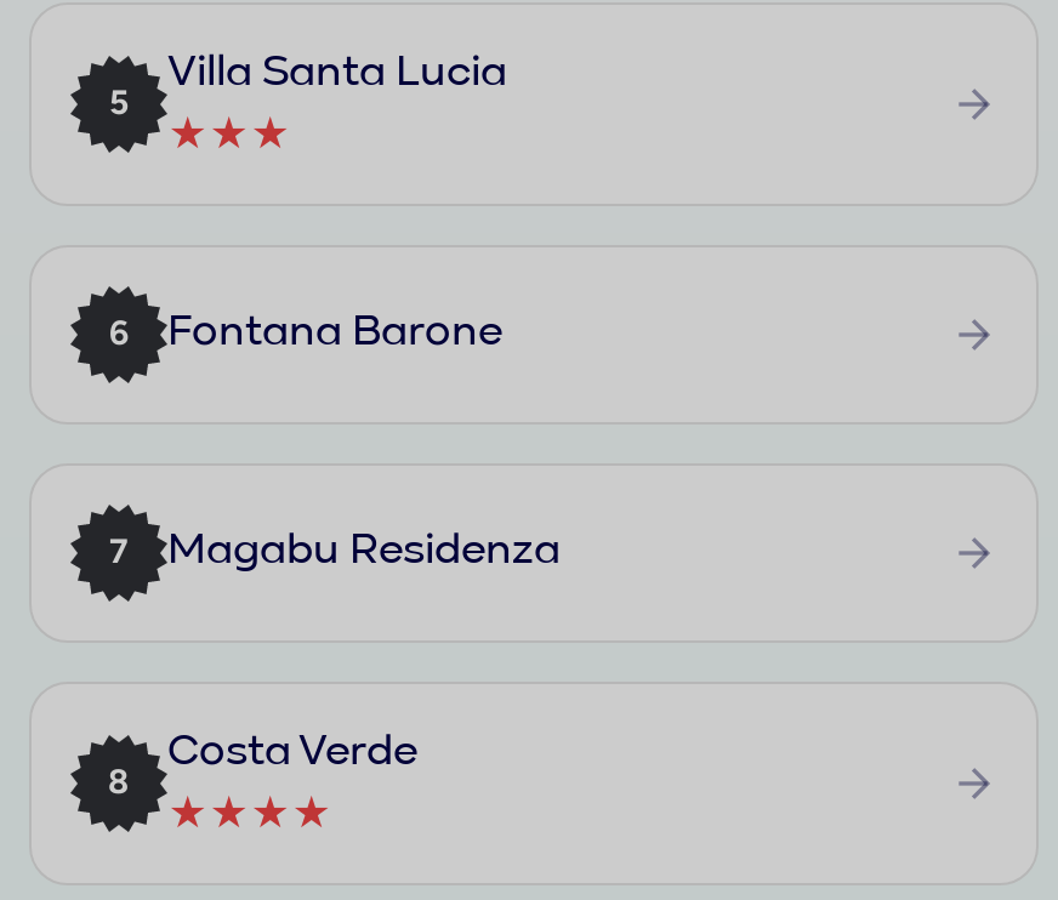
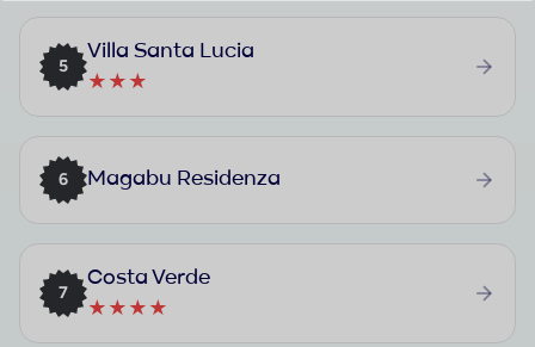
[167,310,502,353] Fontana Barone -> none
[109,530,129,572] 7 -> none
[108,761,130,802] 8 -> [59,282,68,302] 7

